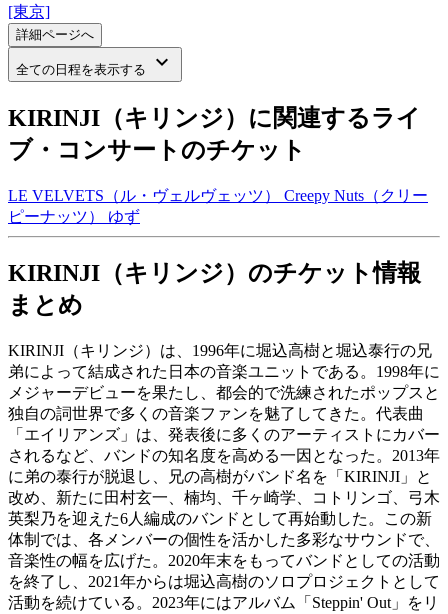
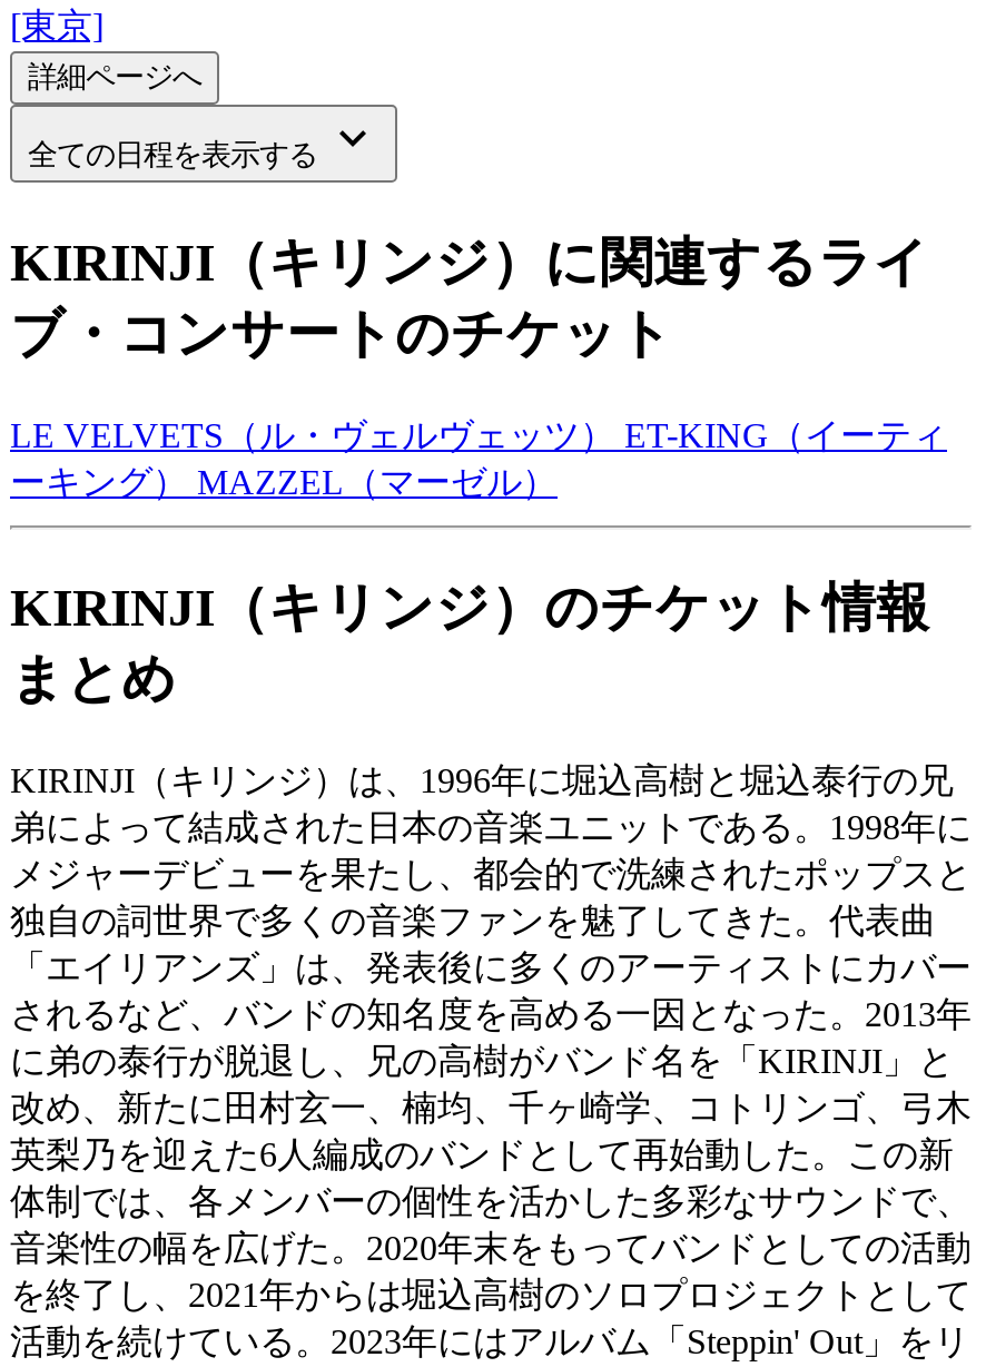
[8,186,428,224] LE VELVETS（ル・ヴェルヴェッツ）Creepy Nuts（クリー | ピーナッツ）ゆず -> [10,415,947,500] LE VELVETS（ル・ヴェルヴェッツ）ET-KING（イーティ | ーキング）MAZZEL（マーゼル）

